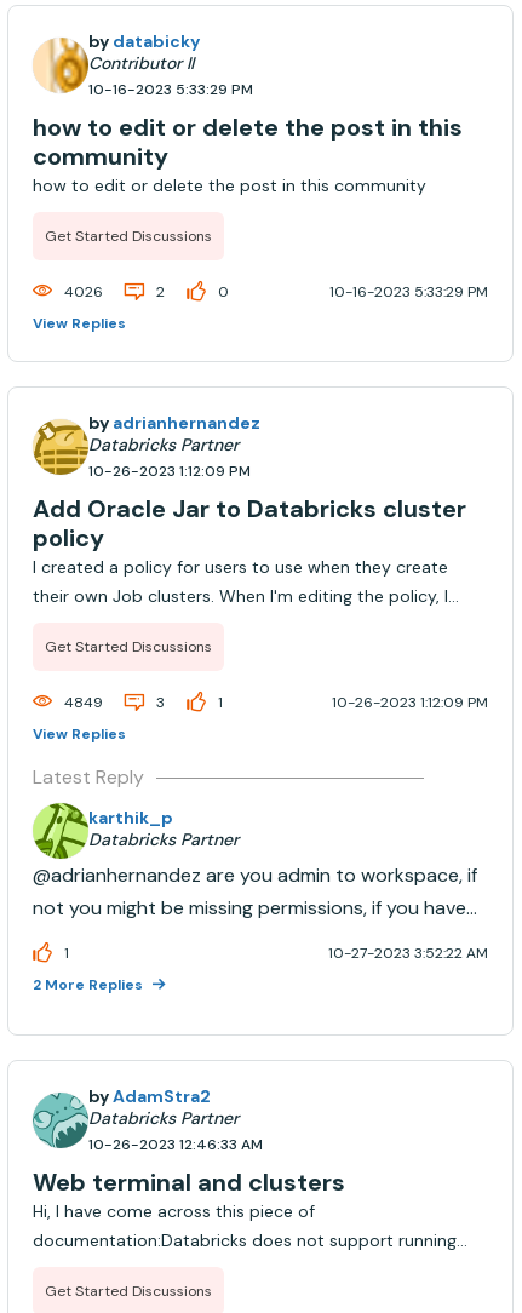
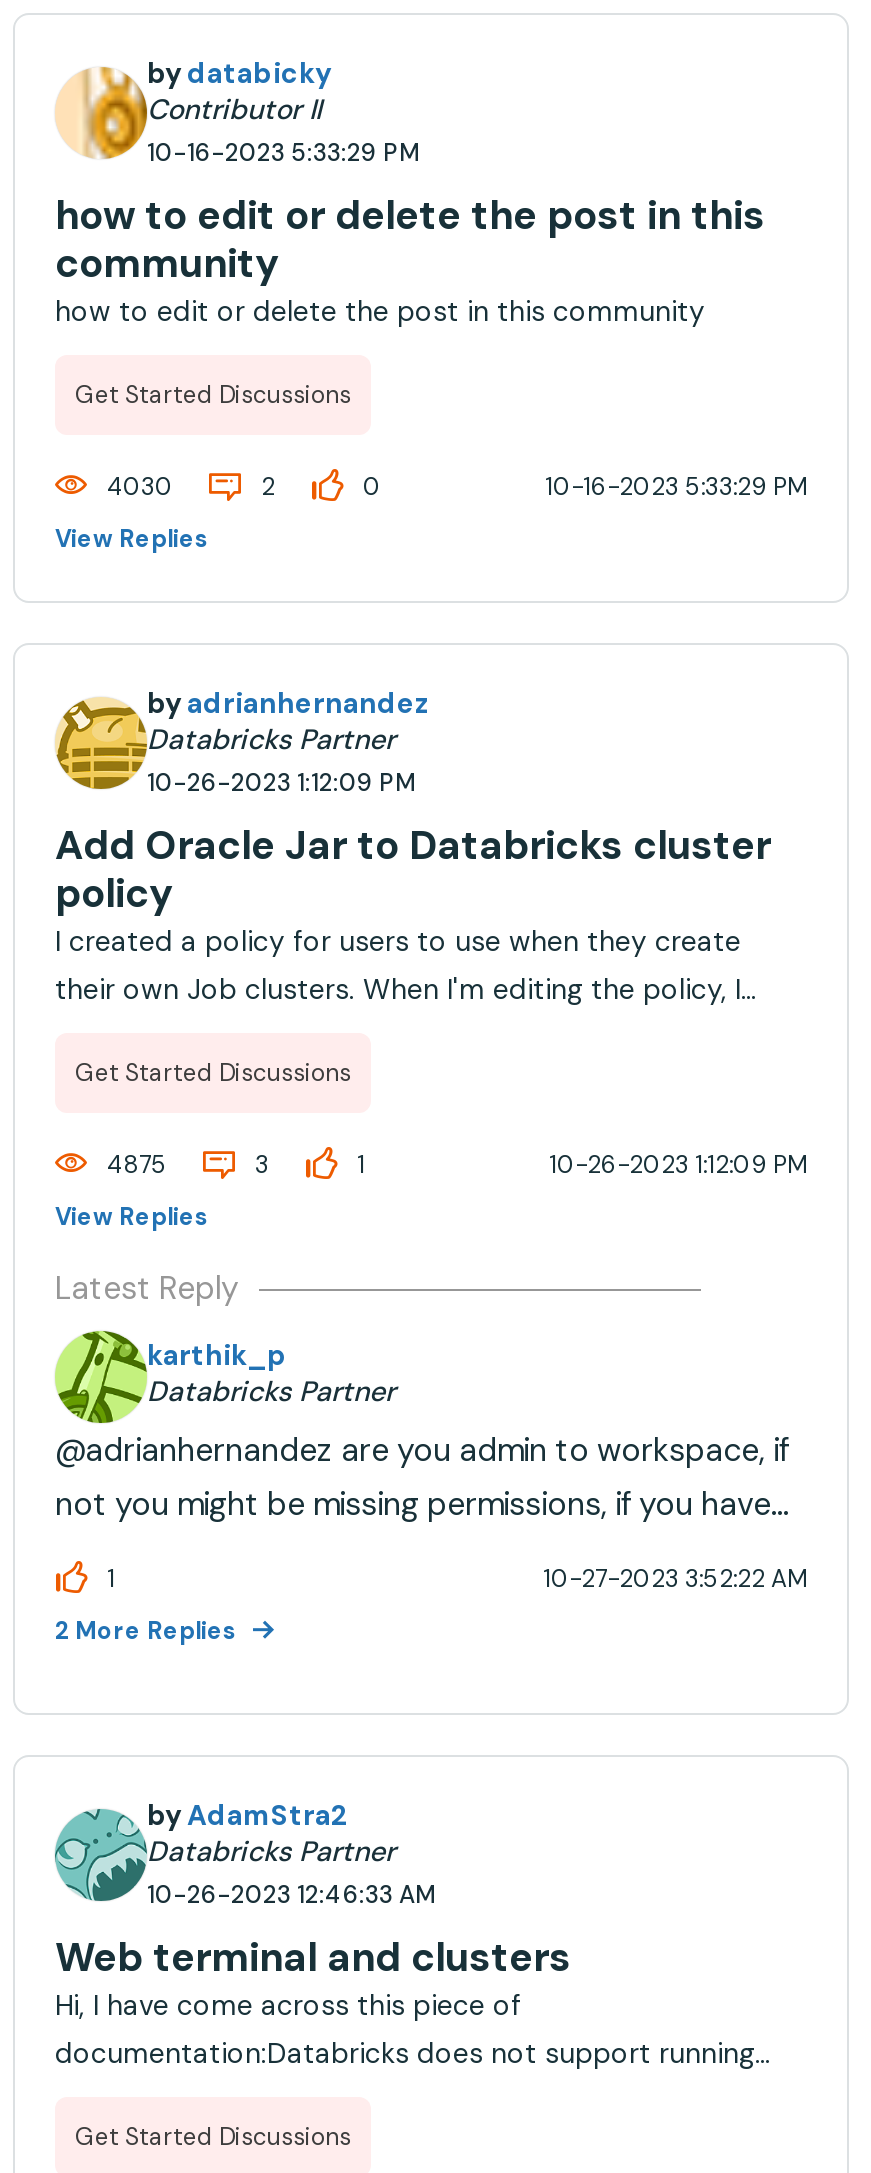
[64,282,103,301] 4026 -> [107,470,173,502] 4030
[64,692,103,712] 4849 -> [107,1148,167,1180] 4875

